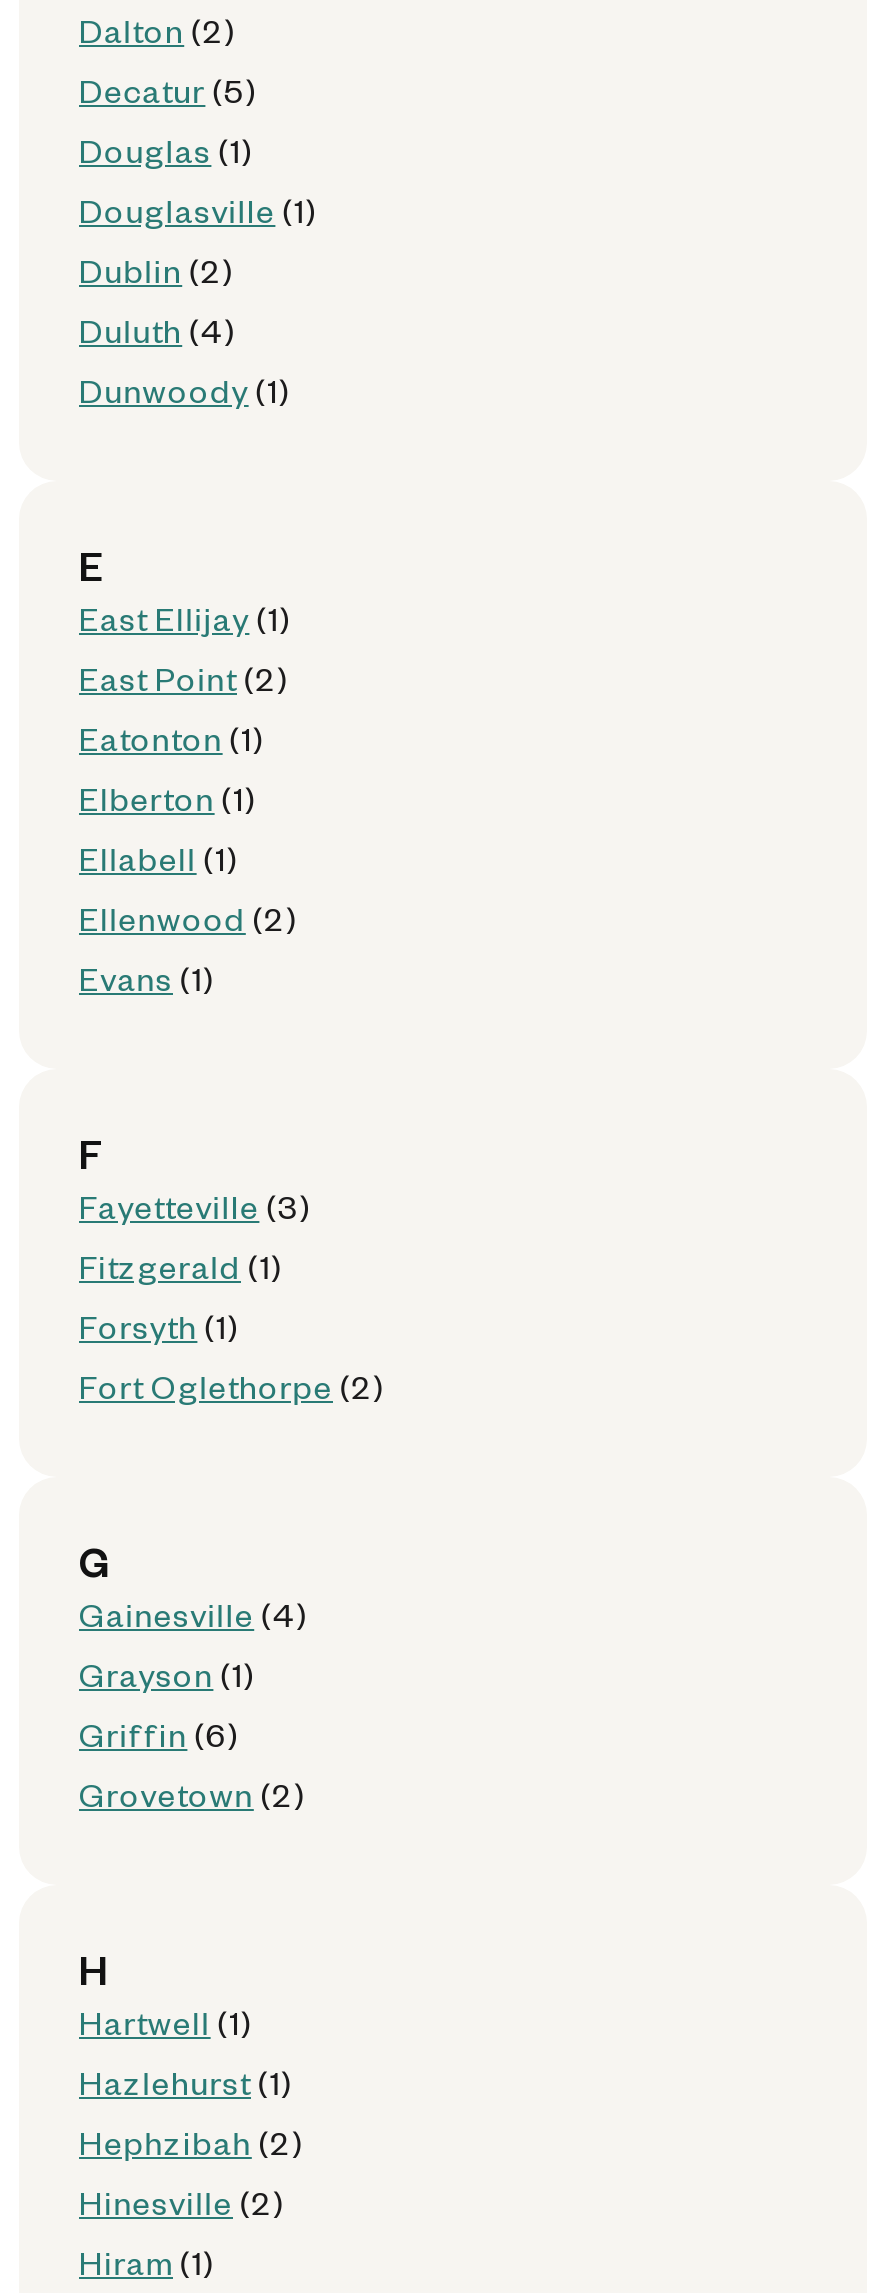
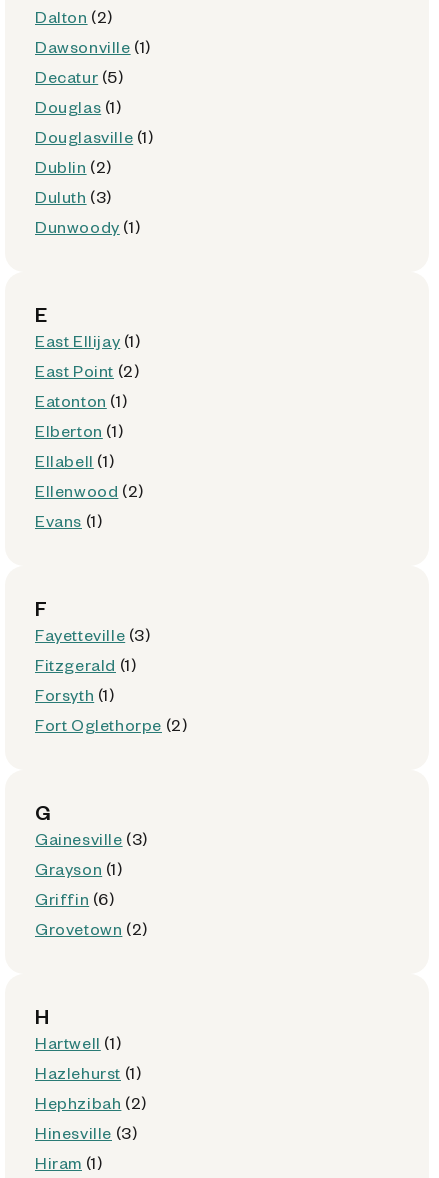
none -> [35,36,151,57] Dawsonville (1)
[79,309,235,351] Duluth (4) -> [35,186,112,207] Duluth (3)
[79,1593,307,1635] Gainesville (4) -> [35,828,148,849] Gainesville (3)
[79,2181,284,2223] Hinesville (2) -> [35,1122,137,1143] Hinesville (3)

